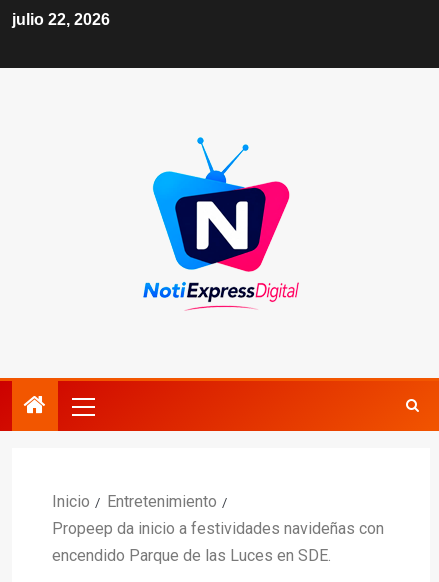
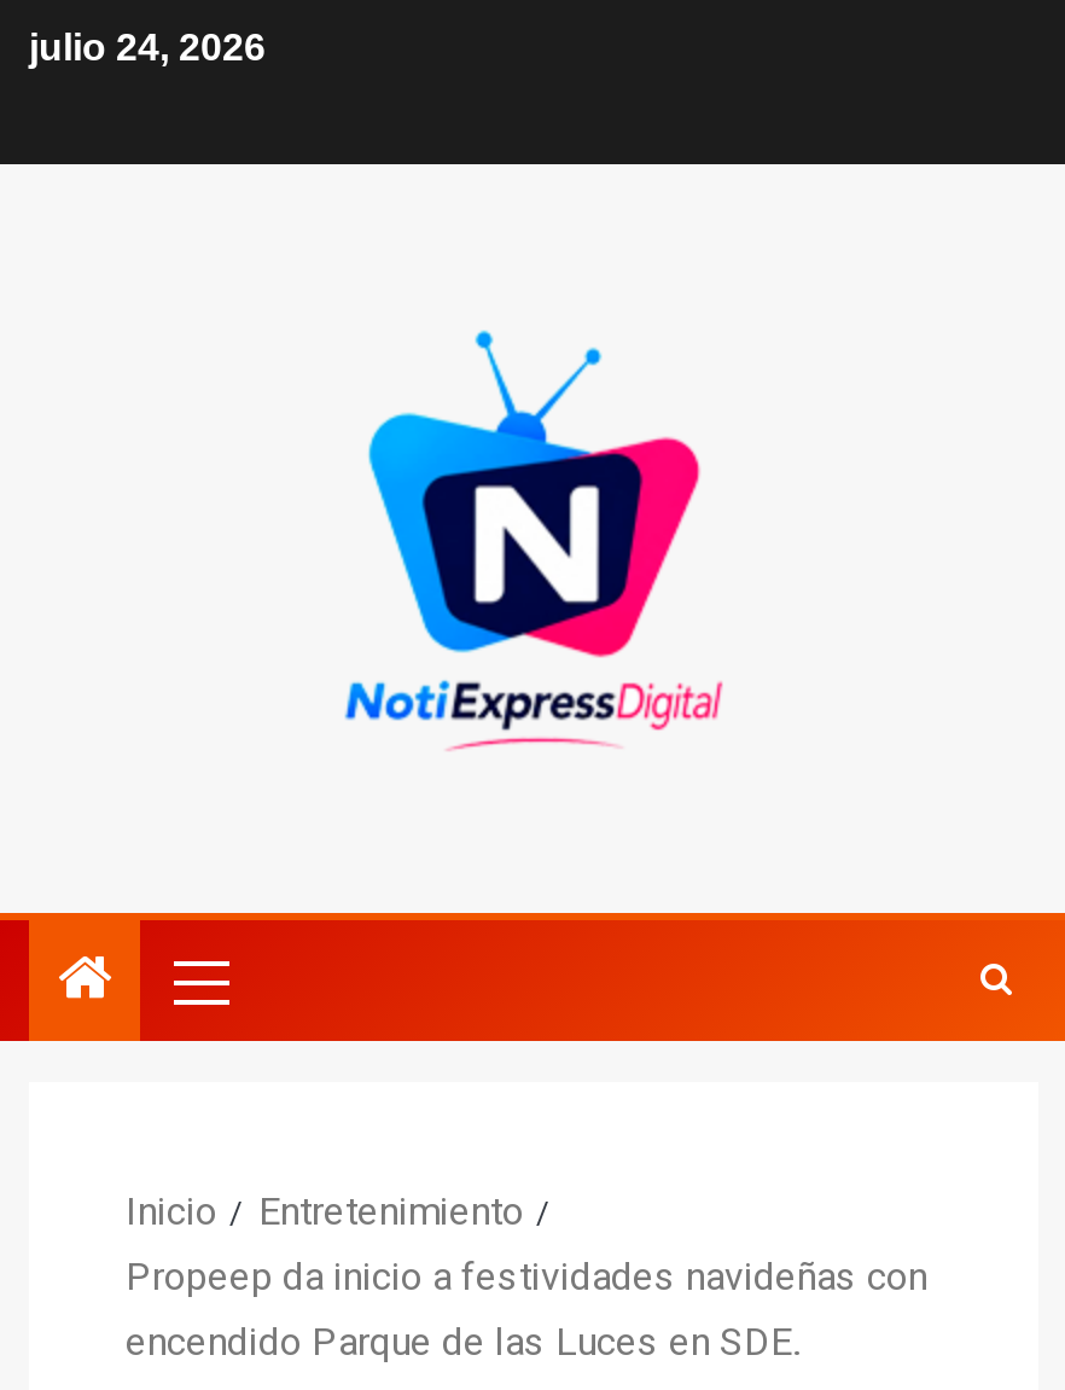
[12,11,110,28] julio 22, 2026 -> [29,27,266,68] julio 24, 2026

